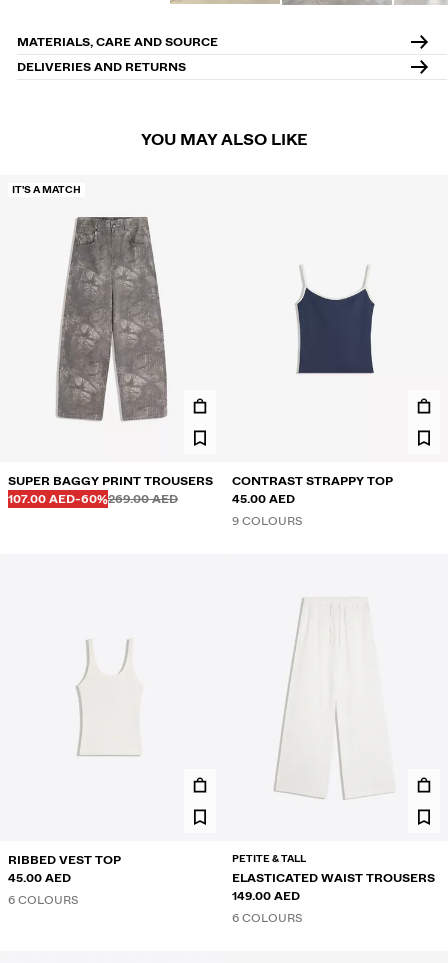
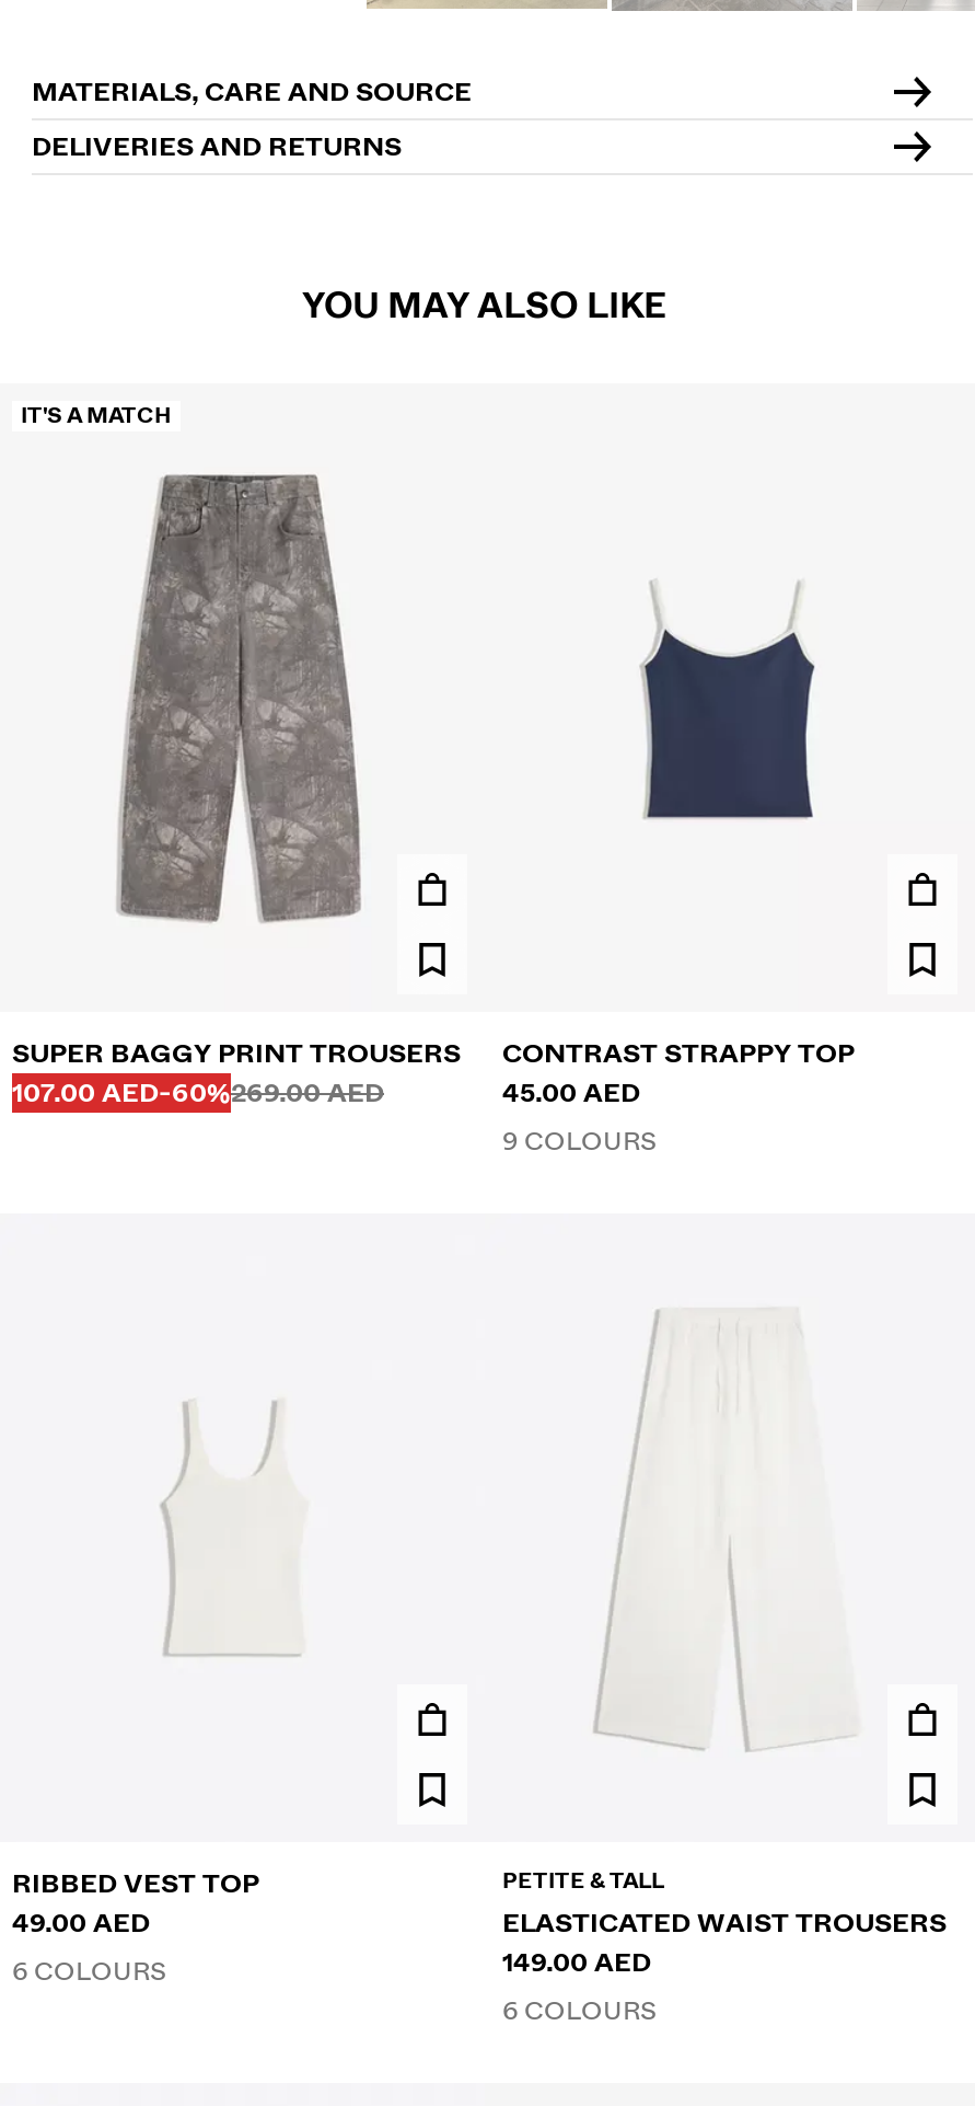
[8,869,71,887] 45.00 AED -> [12,1904,150,1943] 49.00 AED

